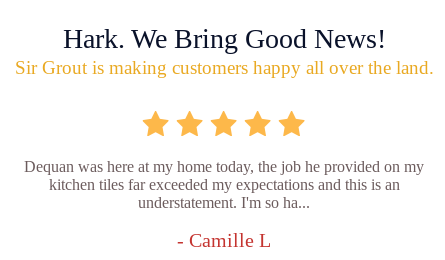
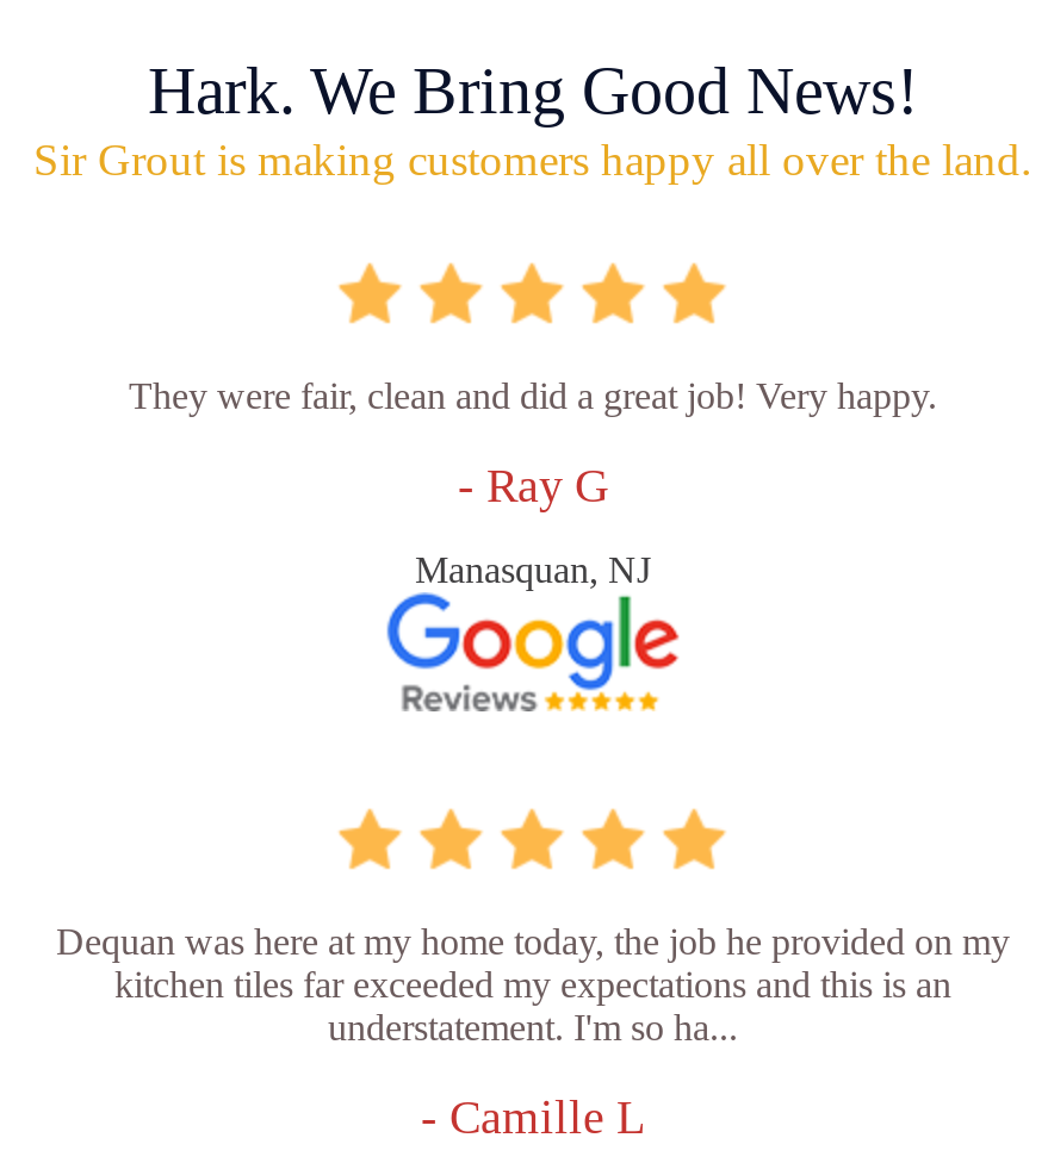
none -> [129,375,937,589] They were fair, clean and did a great job! Very happy. | - Ray G | Manasquan, NJ
none -> [385,607,681,714] [image]

